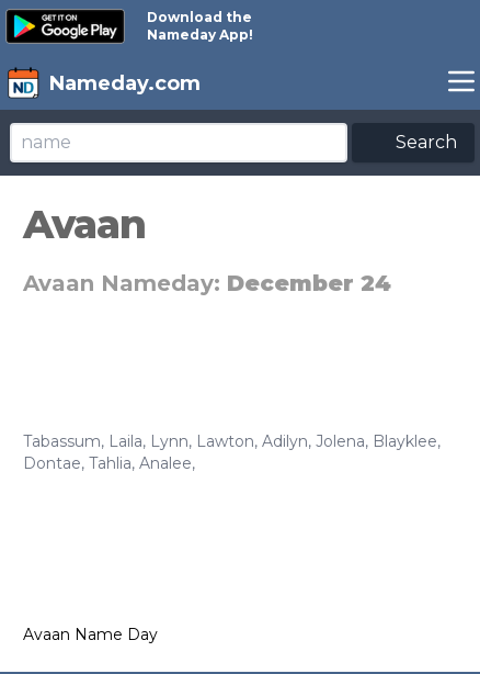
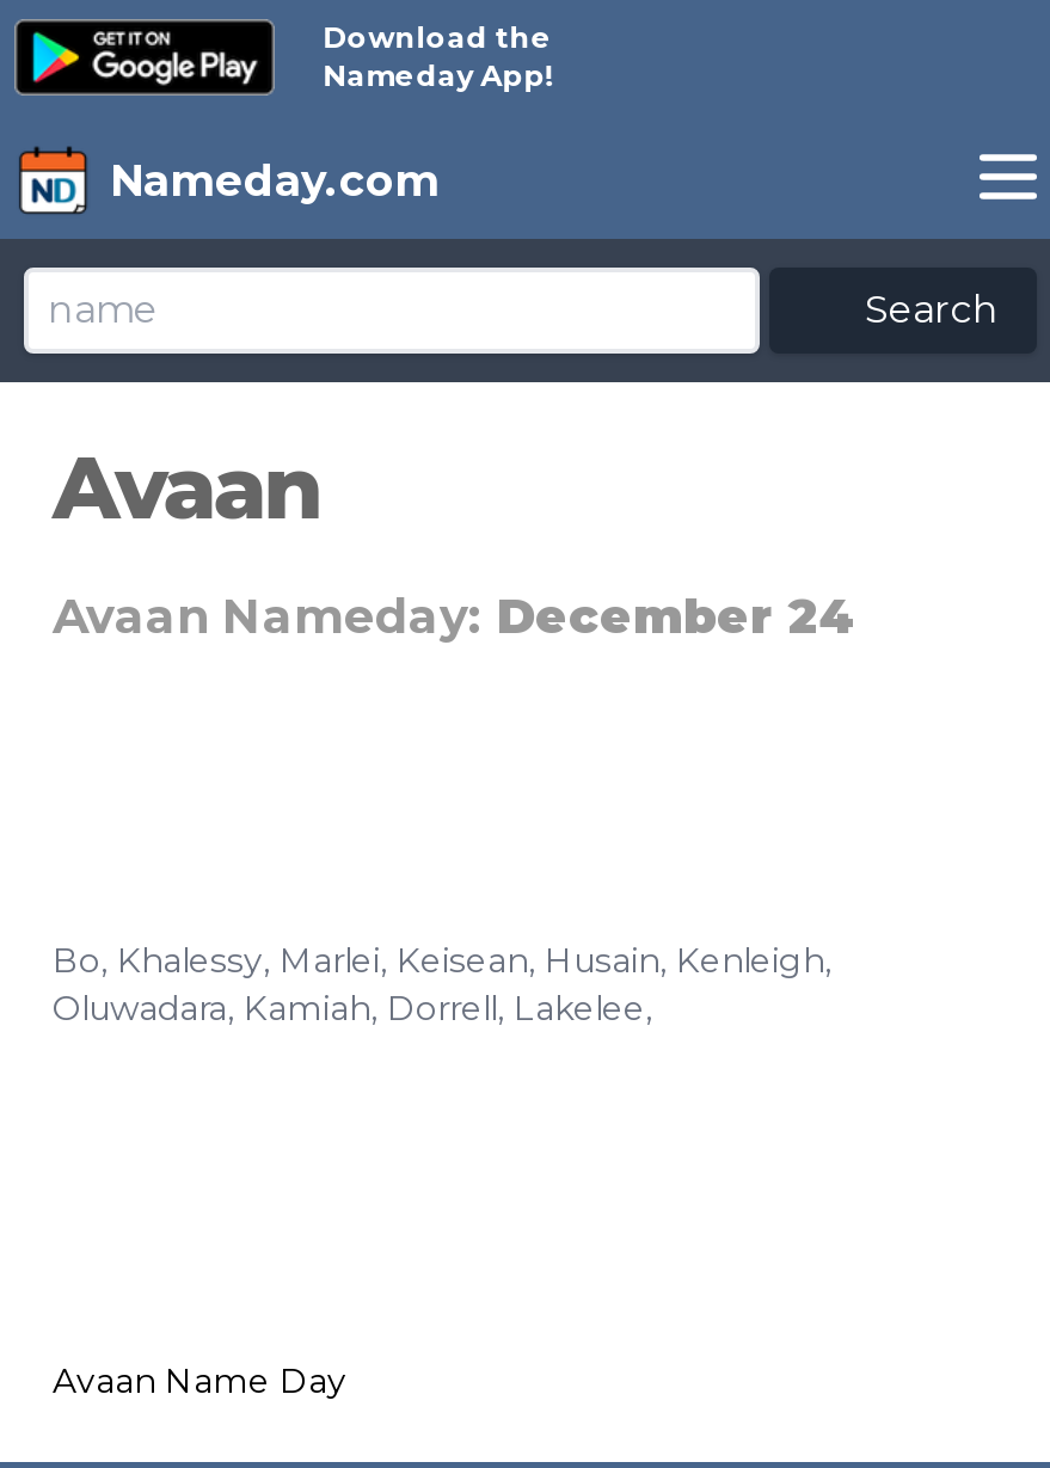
[23,431,441,473] Tabassum, Laila, Lynn, Lawton, Adilyn, Jolena, Blayklee, | Dontae, Tahlia, Analee, -> [53,939,831,1030] Bo, Khalessy, Marlei, Keisean, Husain, Kenleigh, | Oluwadara, Kamiah, Dorrell, Lakelee,

